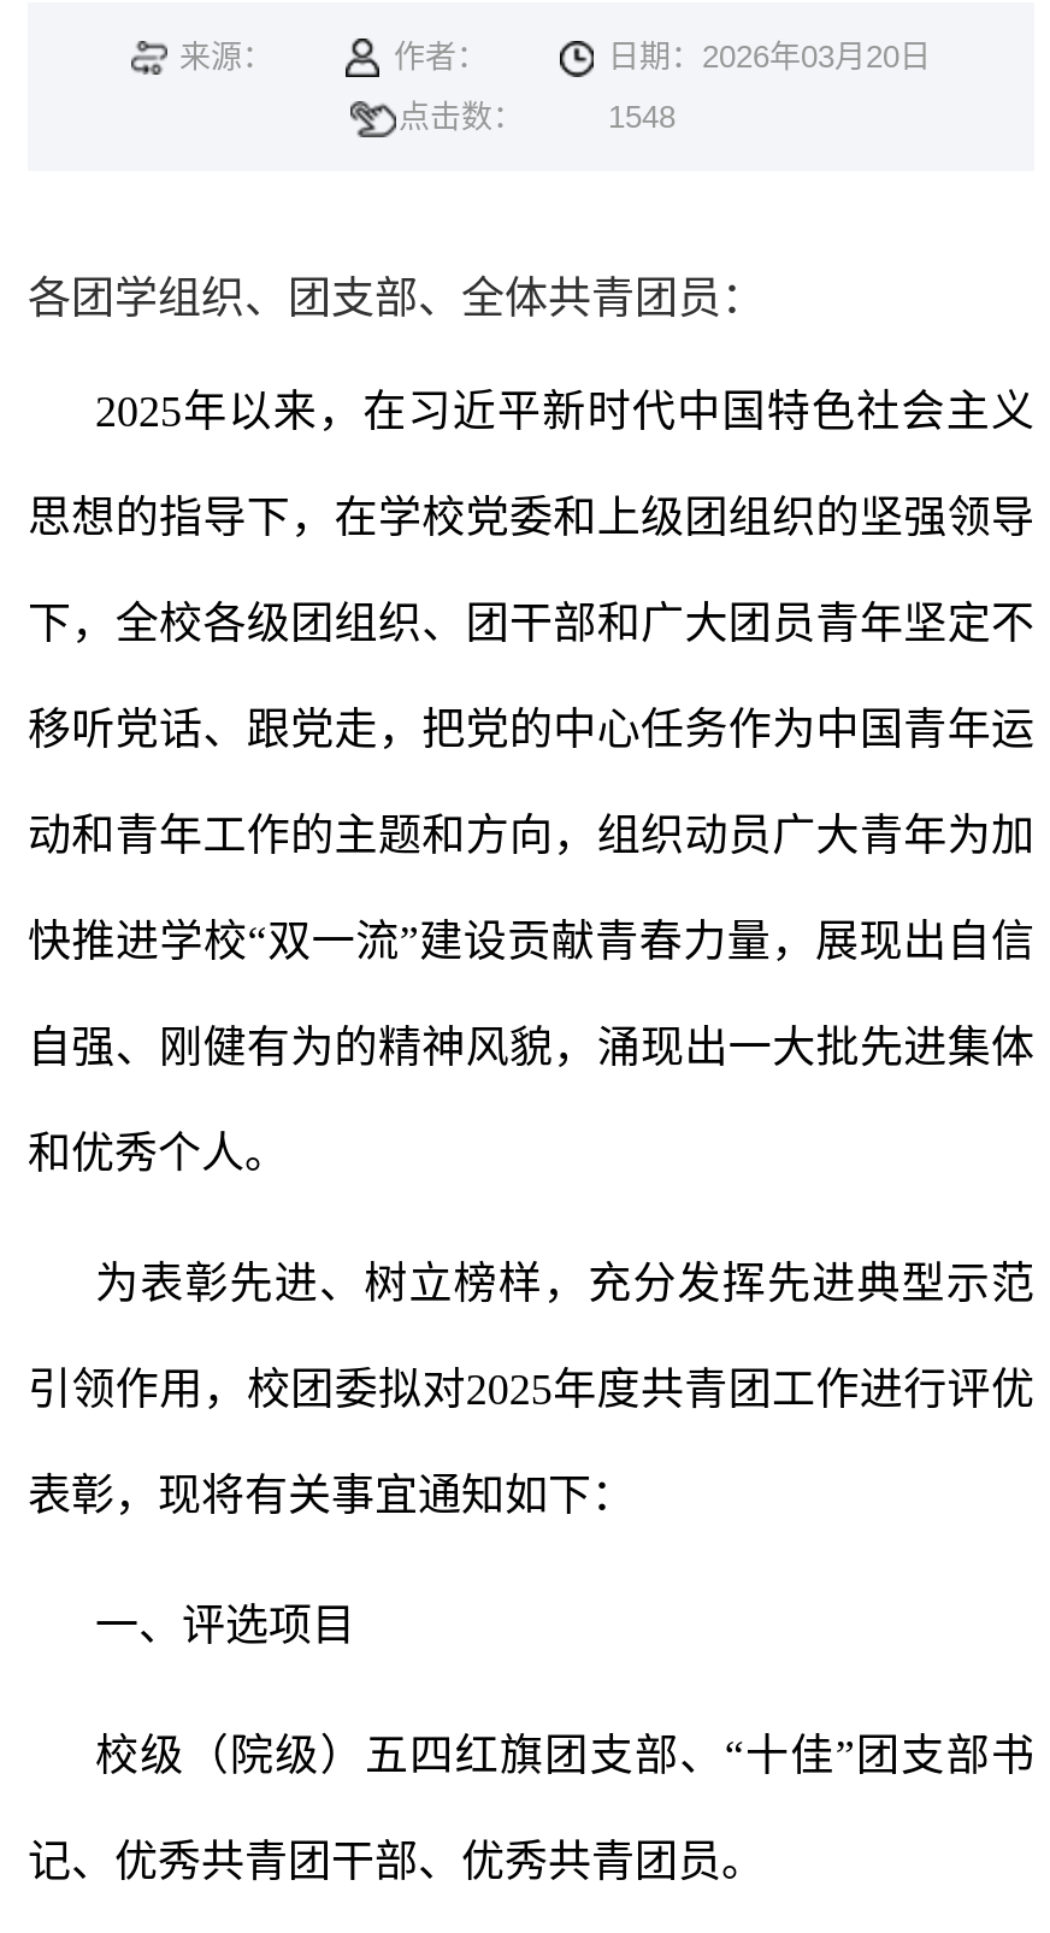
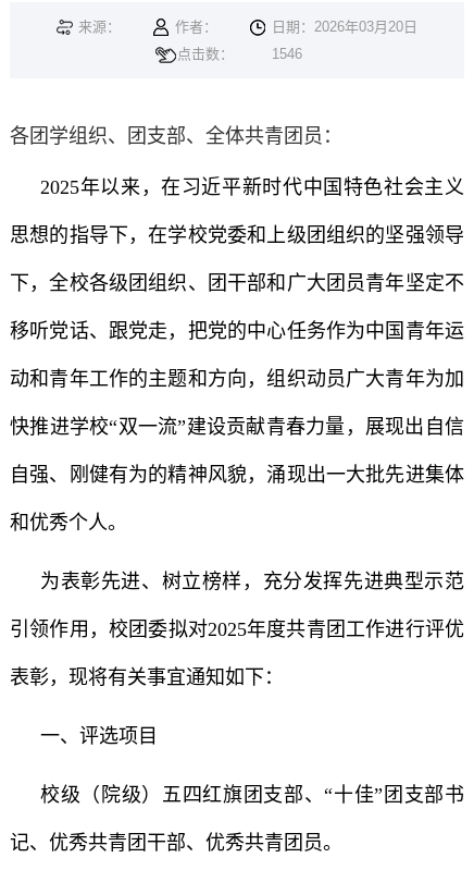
[608,99,676,135] 1548 -> [272,46,302,62] 1546

